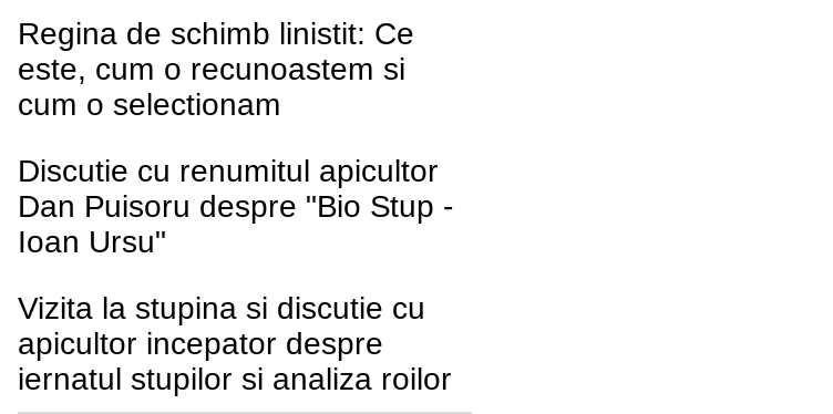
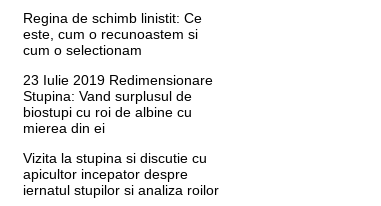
[18,153,454,259] Discutie cu renumitul apicultor | Dan Puisoru despre "Bio Stup - | Ioan Ursu" -> [23,72,213,136] 23 Iulie 2019 Redimensionare | Stupina: Vand surplusul de | biostupi cu roi de albine cu | mierea din ei

